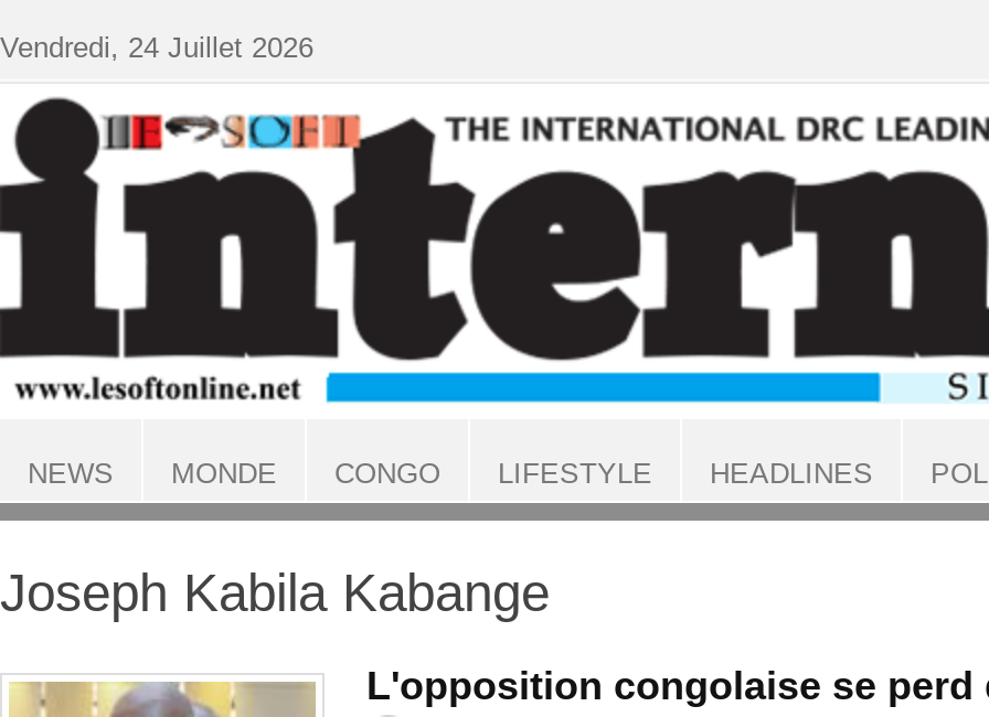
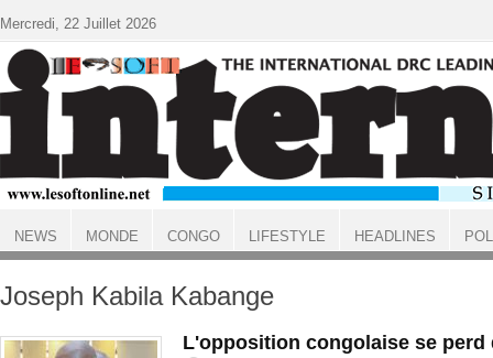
[0,31,313,64] Vendredi, 24 Juillet 2026 -> [0,15,156,32] Mercredi, 22 Juillet 2026

